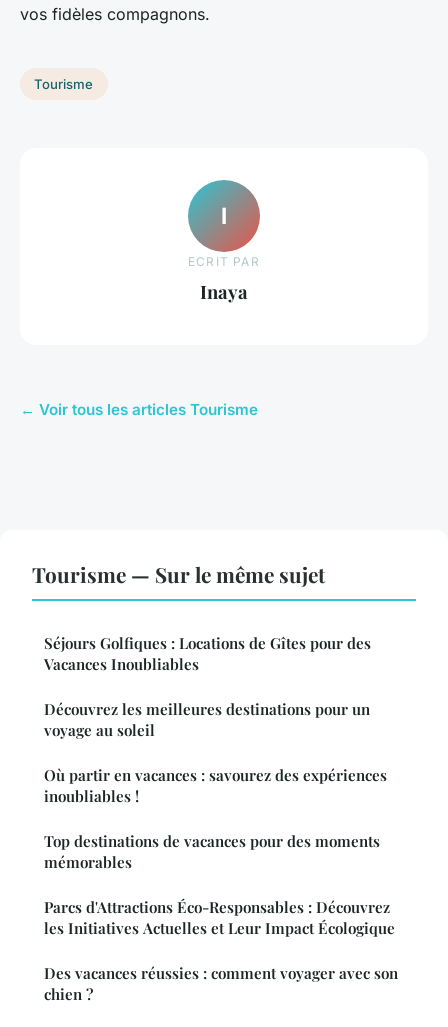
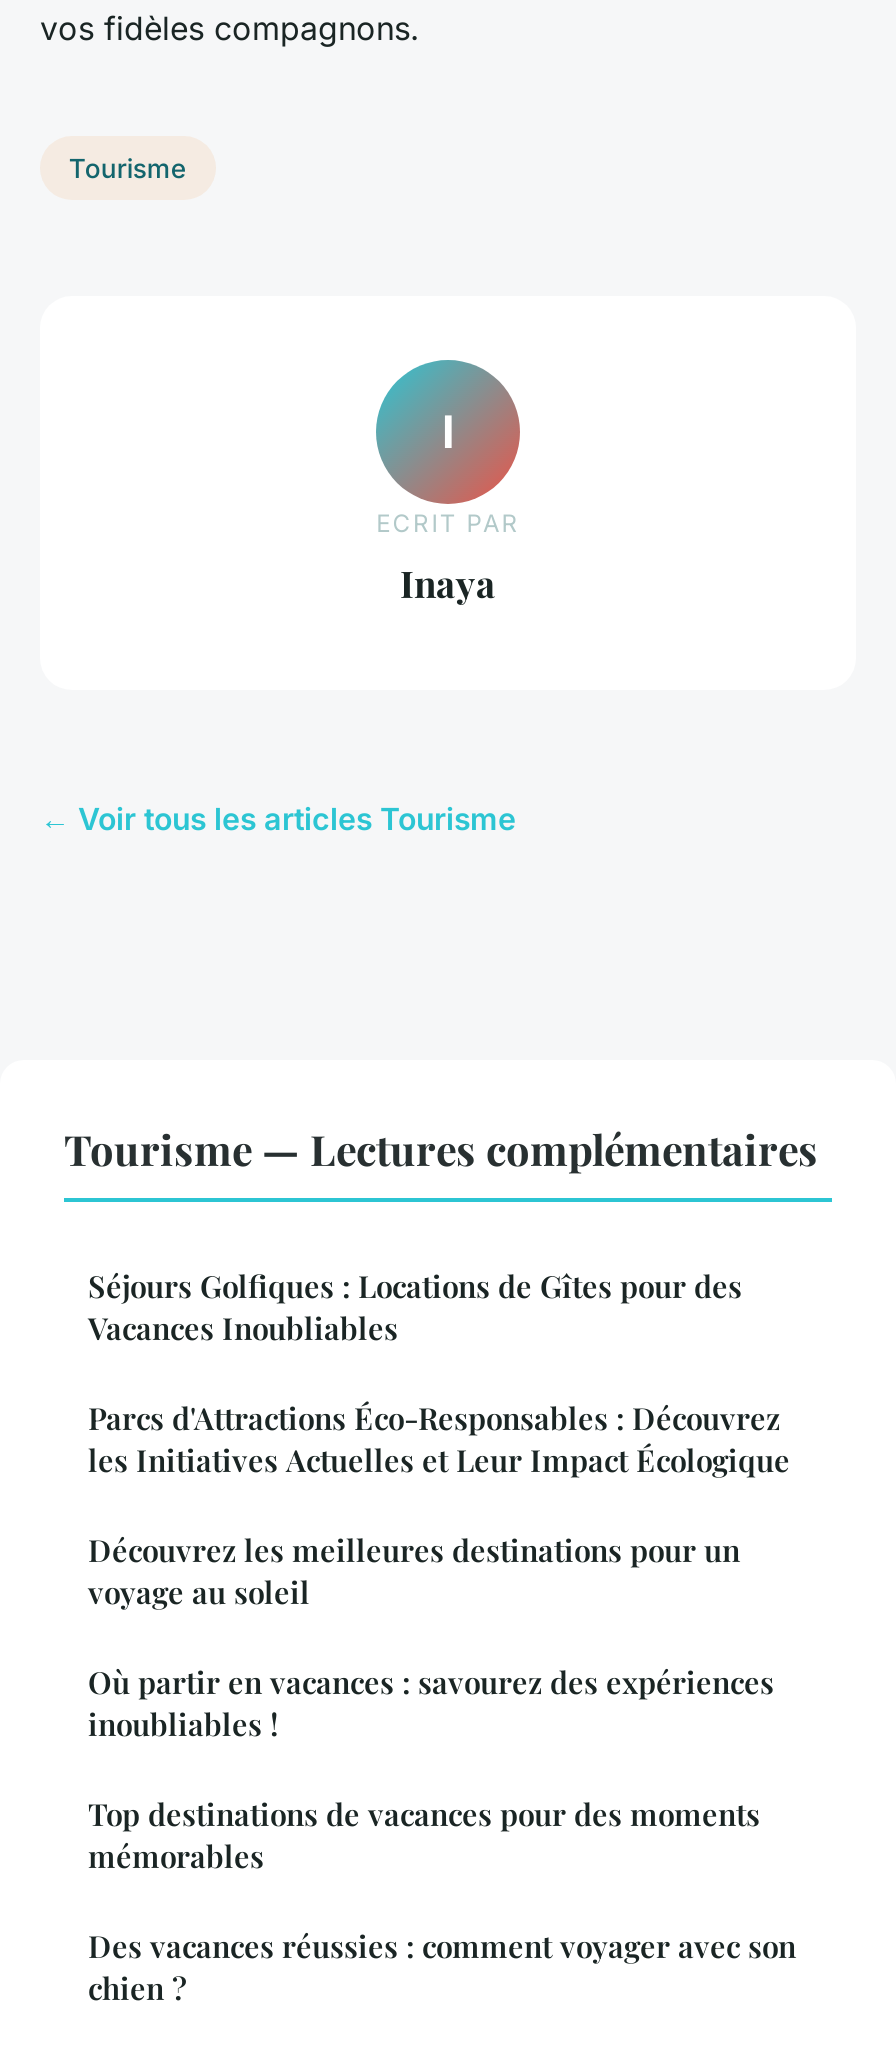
[32,560,325,588] Tourisme — Sur le même sujet -> [64,1121,818,1177] Tourisme — Lectures complémentaires
moved [44,699,387,872] -> [88,1531,774,1877]: Découvrez les meilleures destinations pour un | voyage au soleil | Où partir en vacances : savourez des expériences | inoubliables ! | Top destinations de vacances pour des moments | mémorables
moved [44,897,395,938] -> [88,1399,790,1481]: Parcs d'Attractions Éco-Responsables : Découvrez | les Initiatives Actuelles et Leur Impact Écologique

